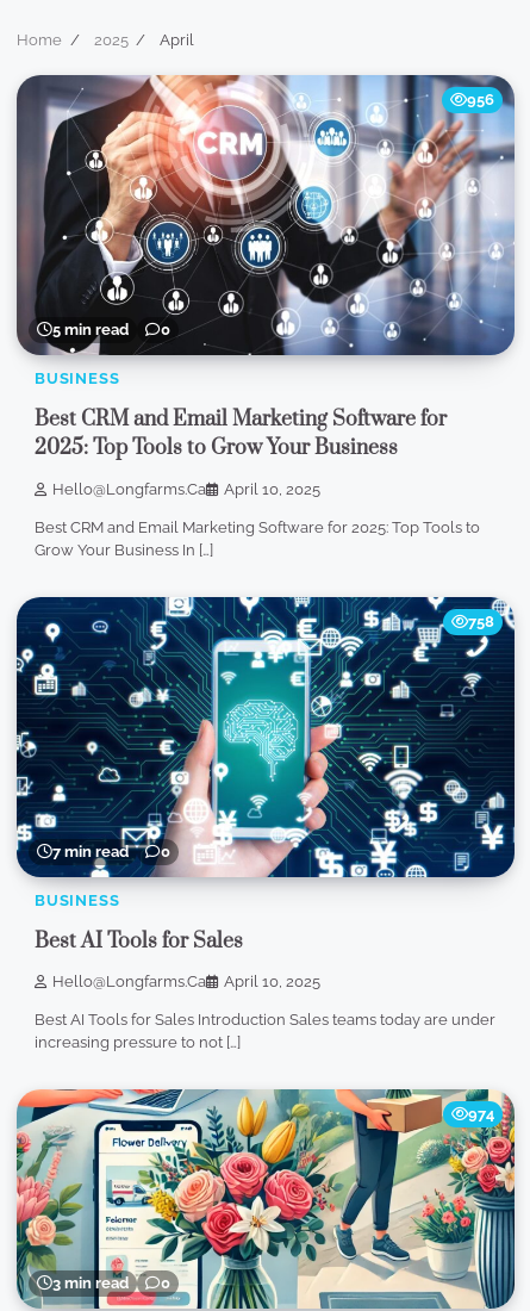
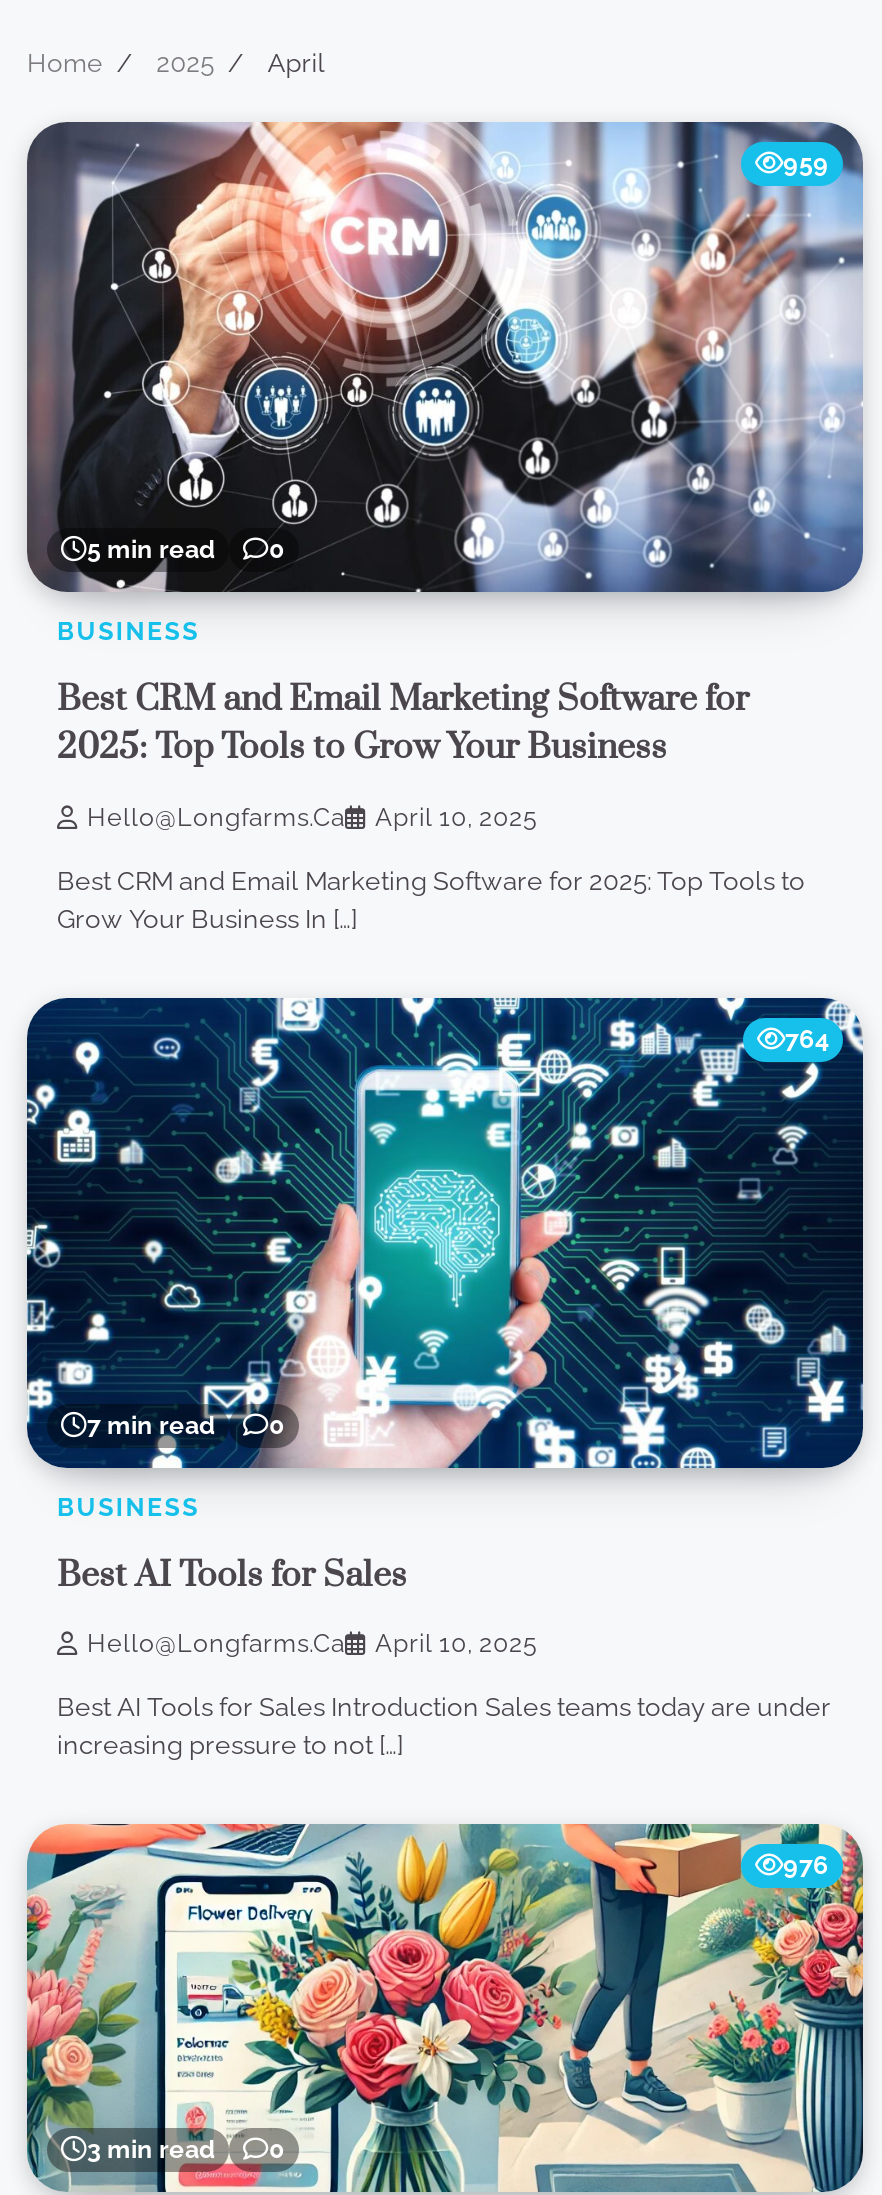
[467,90,494,108] 956 -> [783,148,829,178] 959
[468,612,494,630] 758 -> [785,1023,829,1053] 764
[468,1105,494,1123] 974 -> [783,1851,829,1881] 976

